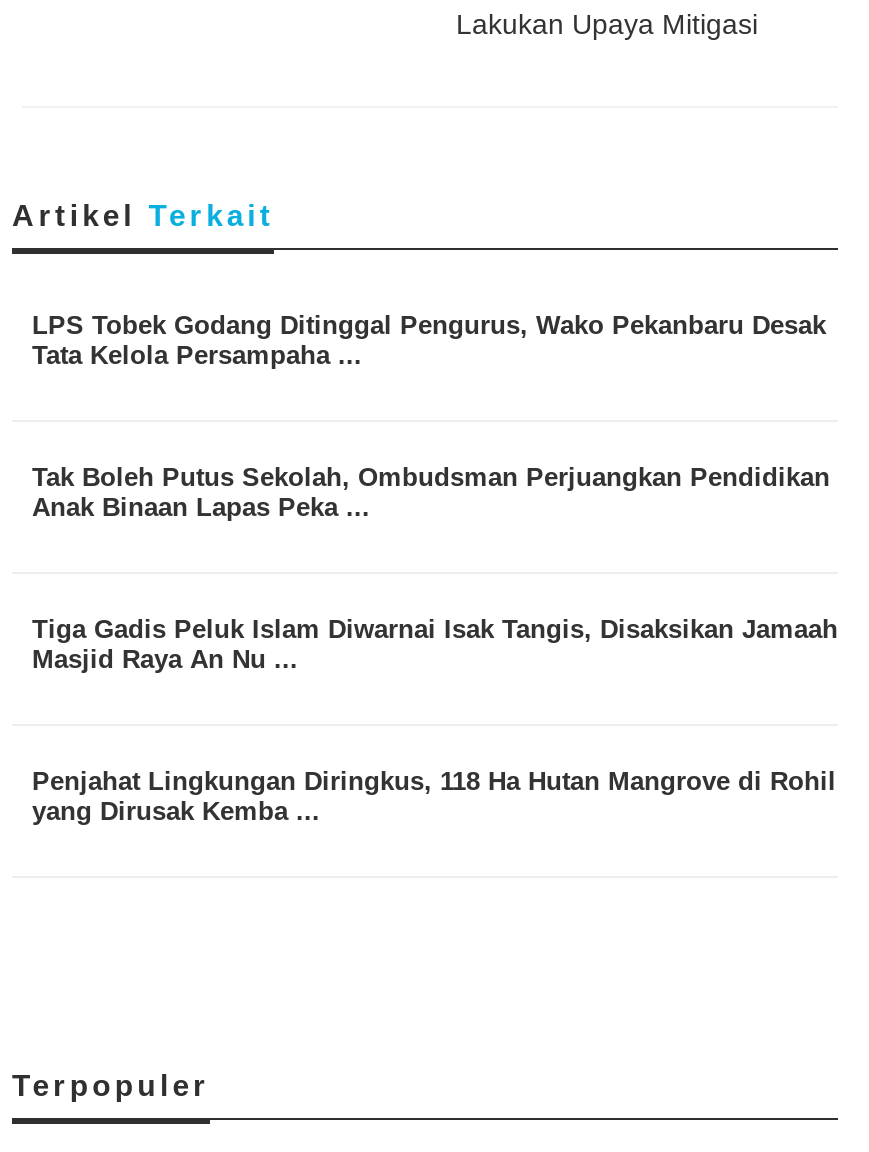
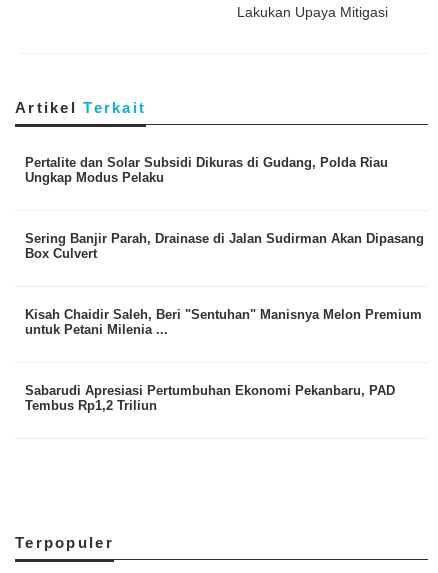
[32,310,826,370] LPS Tobek Godang Ditinggal Pengurus, Wako Pekanbaru Desak | Tata Kelola Persampaha ... -> [25,155,388,185] Pertalite dan Solar Subsidi Dikuras di Gudang, Polda Riau | Ungkap Modus Pelaku
[32,462,830,522] Tak Boleh Putus Sekolah, Ombudsman Perjuangkan Pendidikan | Anak Binaan Lapas Peka ... -> [25,231,424,261] Sering Banjir Parah, Drainase di Jalan Sudirman Akan Dipasang | Box Culvert
[32,614,838,674] Tiga Gadis Peluk Islam Diwarnai Isak Tangis, Disaksikan Jamaah | Masjid Raya An Nu ... -> [25,307,422,337] Kisah Chaidir Saleh, Beri "Sentuhan" Manisnya Melon Premium | untuk Petani Milenia ...
[32,766,836,826] Penjahat Lingkungan Diringkus, 118 Ha Hutan Mangrove di Rohil | yang Dirusak Kemba ... -> [25,383,395,413] Sabarudi Apresiasi Pertumbuhan Ekonomi Pekanbaru, PAD | Tembus Rp1,2 Triliun

